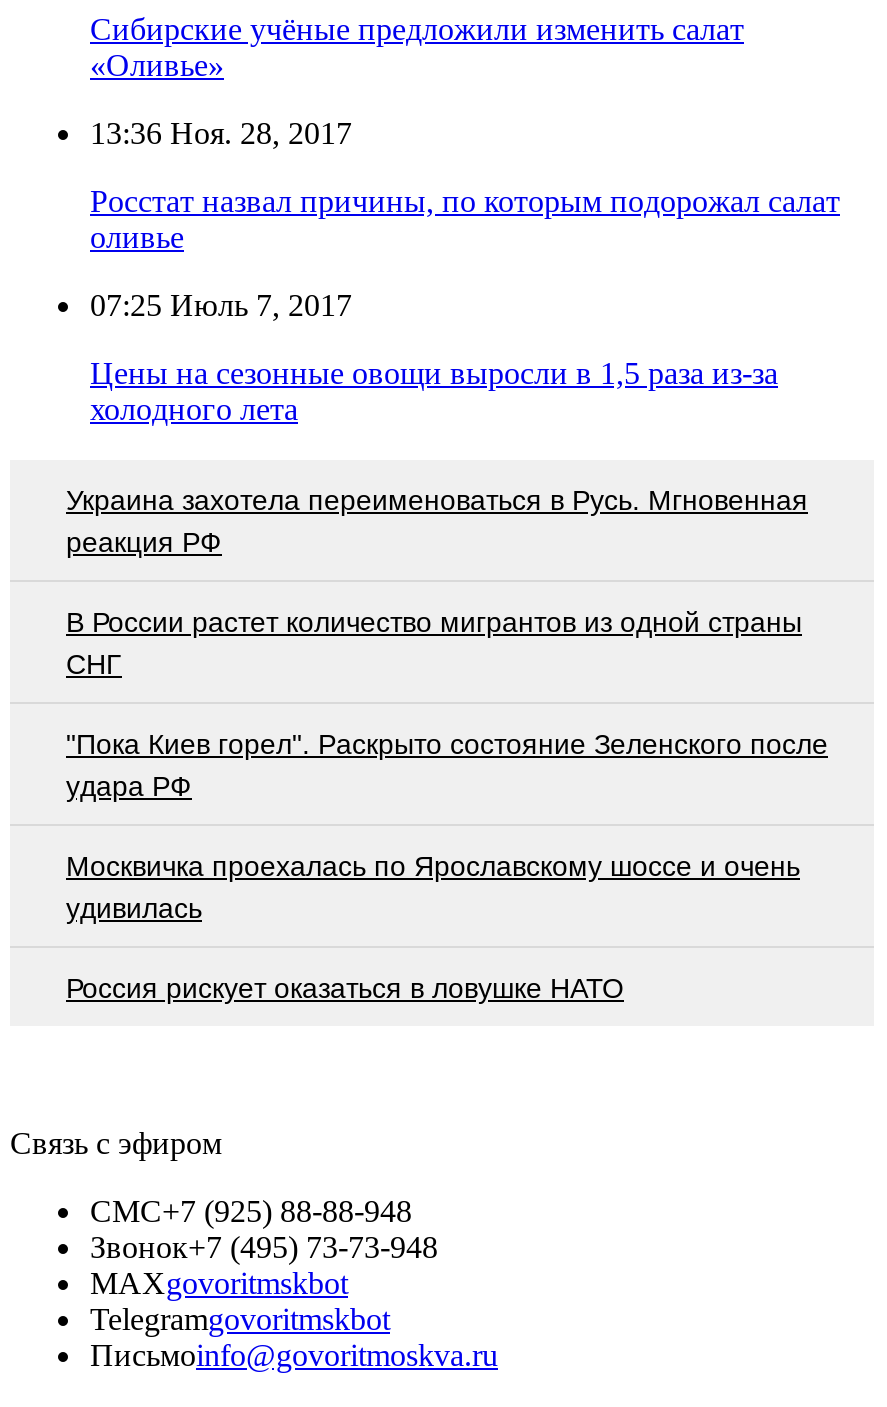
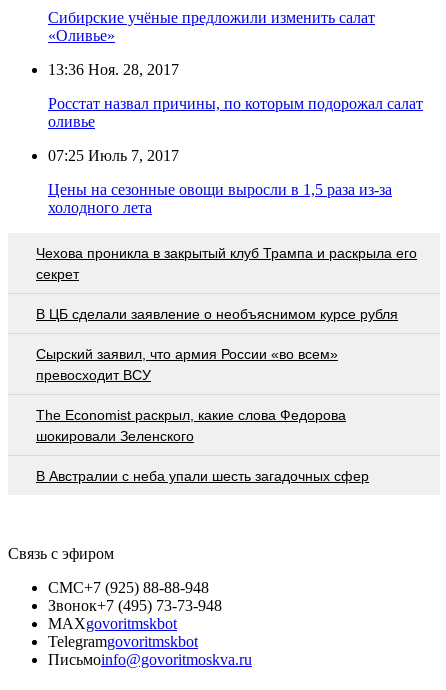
[66,483,808,557] Украина захотела переименоваться в Русь. Мгновенная | реакция РФ -> [36,245,417,282] Чехова проникла в закрытый клуб Трампа и раскрыла его | секрет
[66,605,802,679] В России растет количество мигрантов из одной страны | СНГ -> [36,306,398,322] В ЦБ сделали заявление о необъяснимом курсе рубля
[66,727,828,801] "Пока Киев горел". Раскрыто состояние Зеленского после | удара РФ -> [36,346,338,383] Сырский заявил, что армия России «во всем» | превосходит ВСУ
[66,849,800,923] Москвичка проехалась по Ярославскому шоссе и очень | удивилась -> [36,407,346,444] The Economist раскрыл, какие слова Федорова | шокировали Зеленского
[66,971,624,1003] Россия рискует оказаться в ловушке НАТО -> [36,468,369,484] В Австралии с неба упали шесть загадочных сфер

